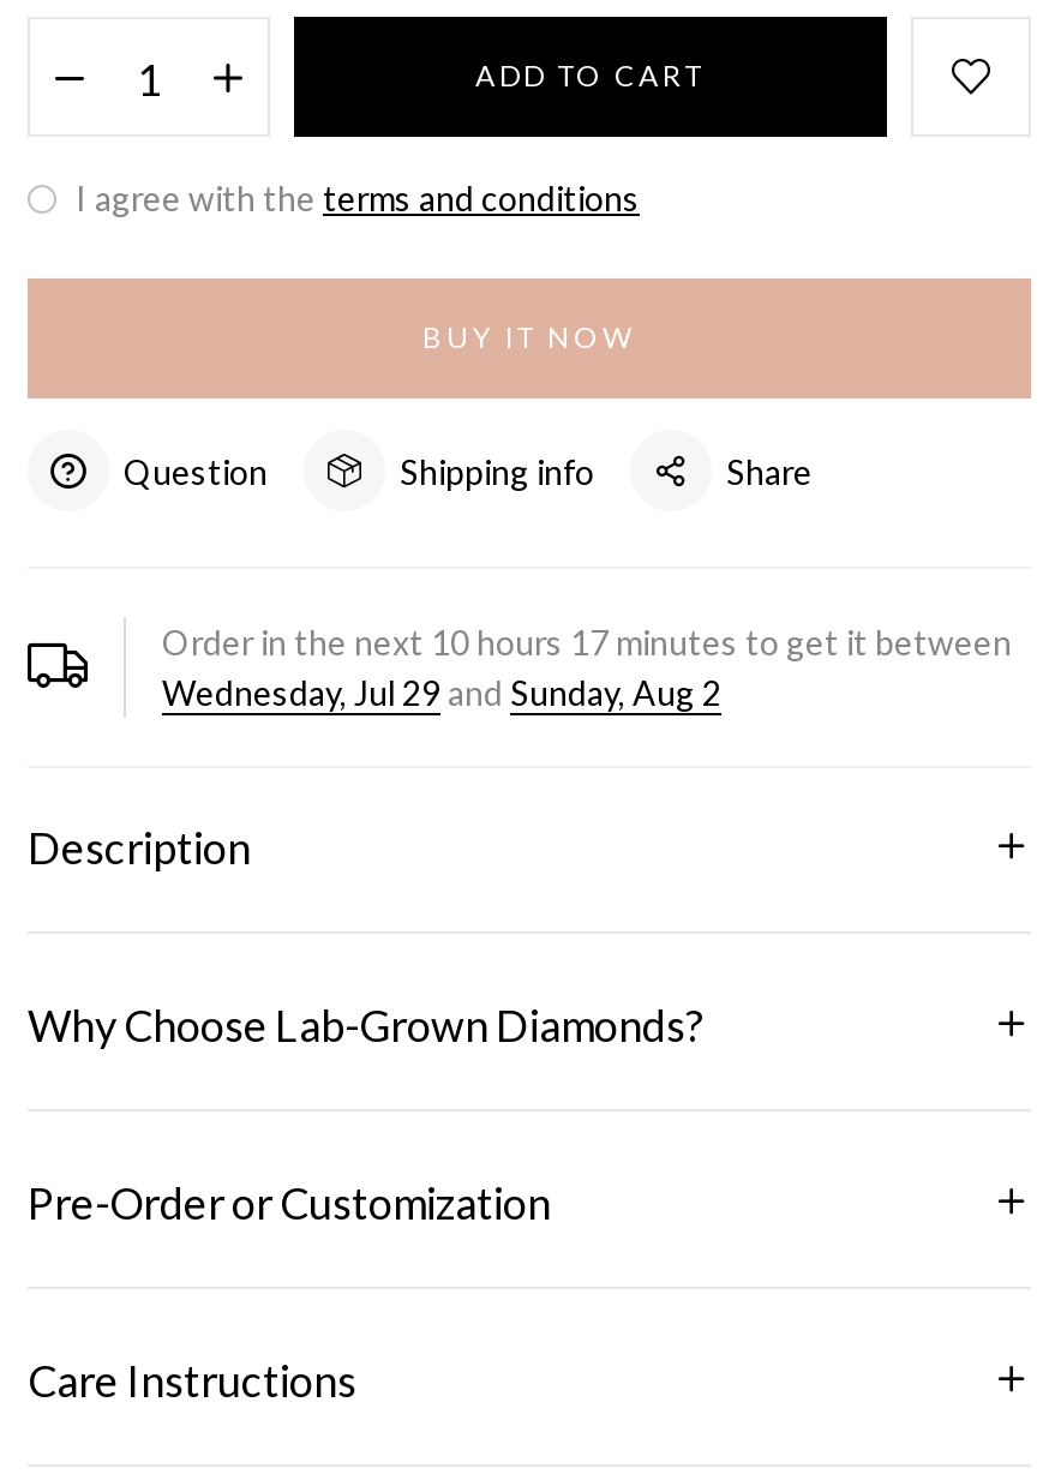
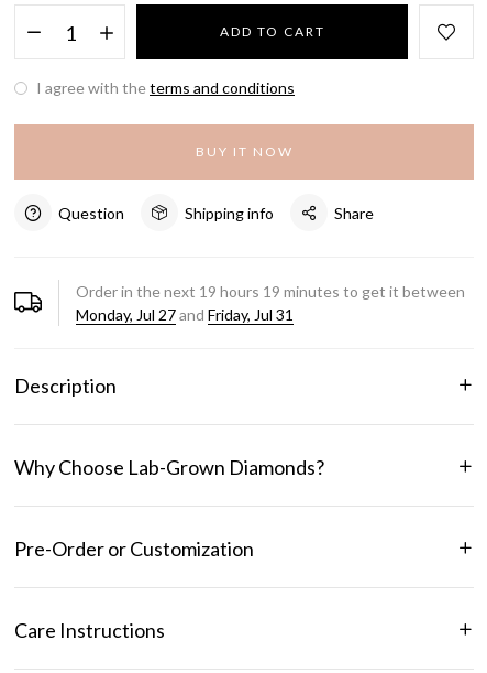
[162,622,1012,663] Order in the next 10 hours 17 minutes to get it between -> [76,282,465,301] Order in the next 19 hours 19 minutes to get it between
[162,673,721,714] Wednesday, Jul 29 and Sunday, Aug 2 -> [76,305,294,324] Monday, Jul 27 and Friday, Jul 31

